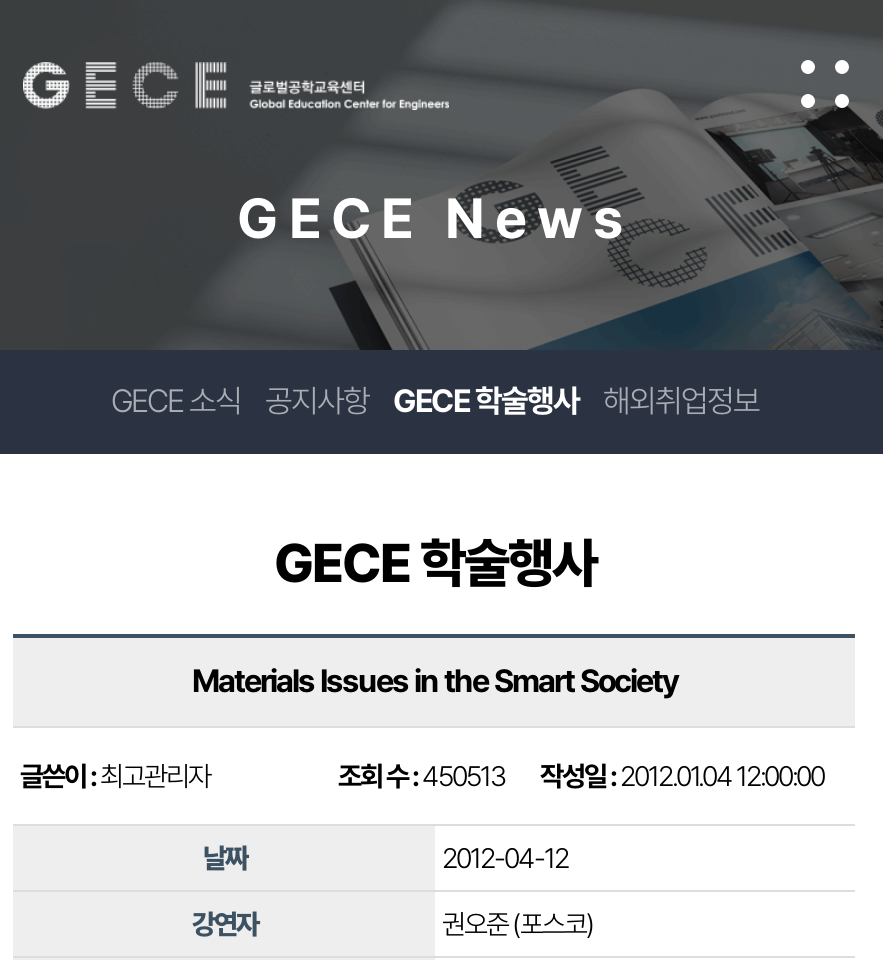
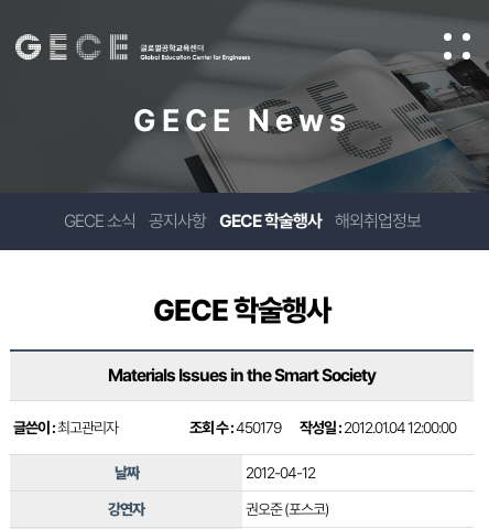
[338,760,824,792] 조회 수 :450513 작성일 : 2012.01.04 12:00:00 -> [190,419,456,436] 조회 수 :450179 작성일 : 2012.01.04 12:00:00

